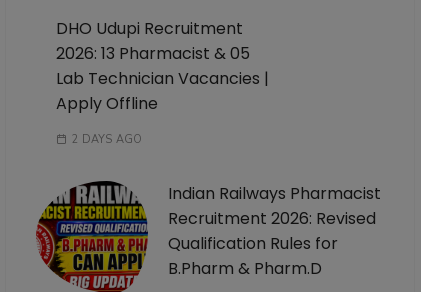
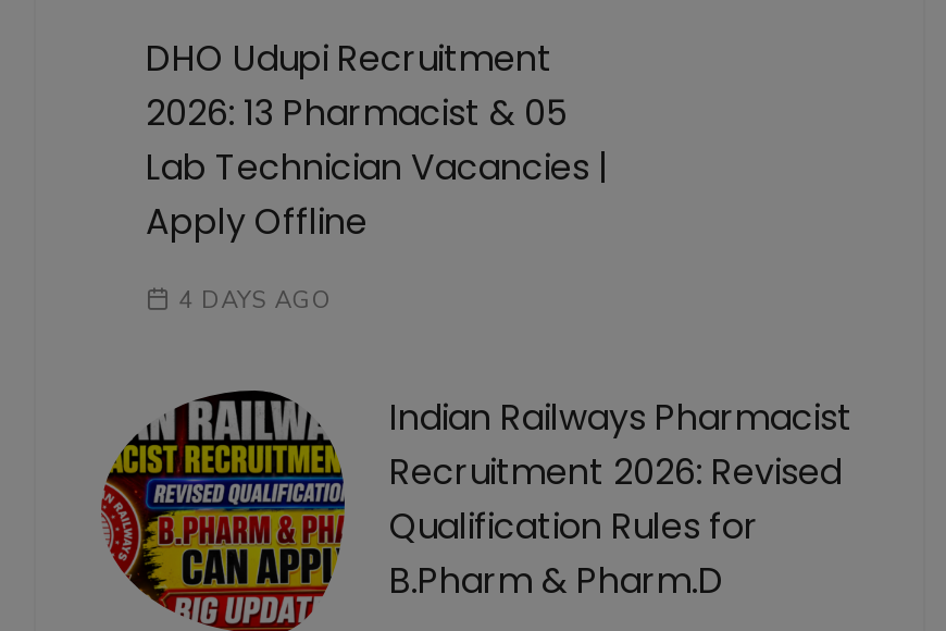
[72,132,142,147] 2 DAYS AGO -> [179,284,332,317] 4 DAYS AGO

